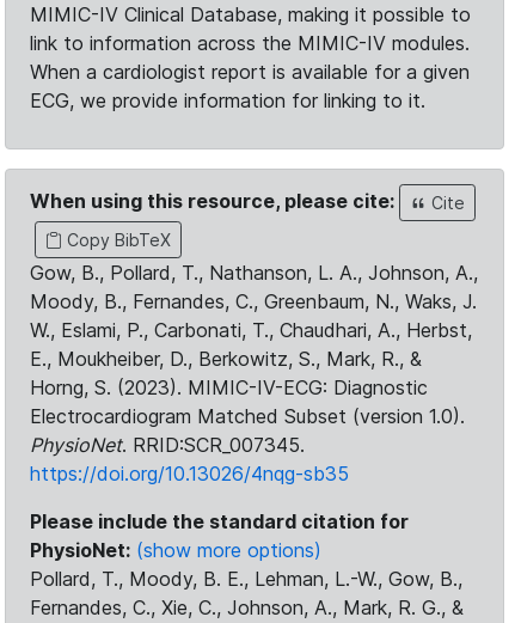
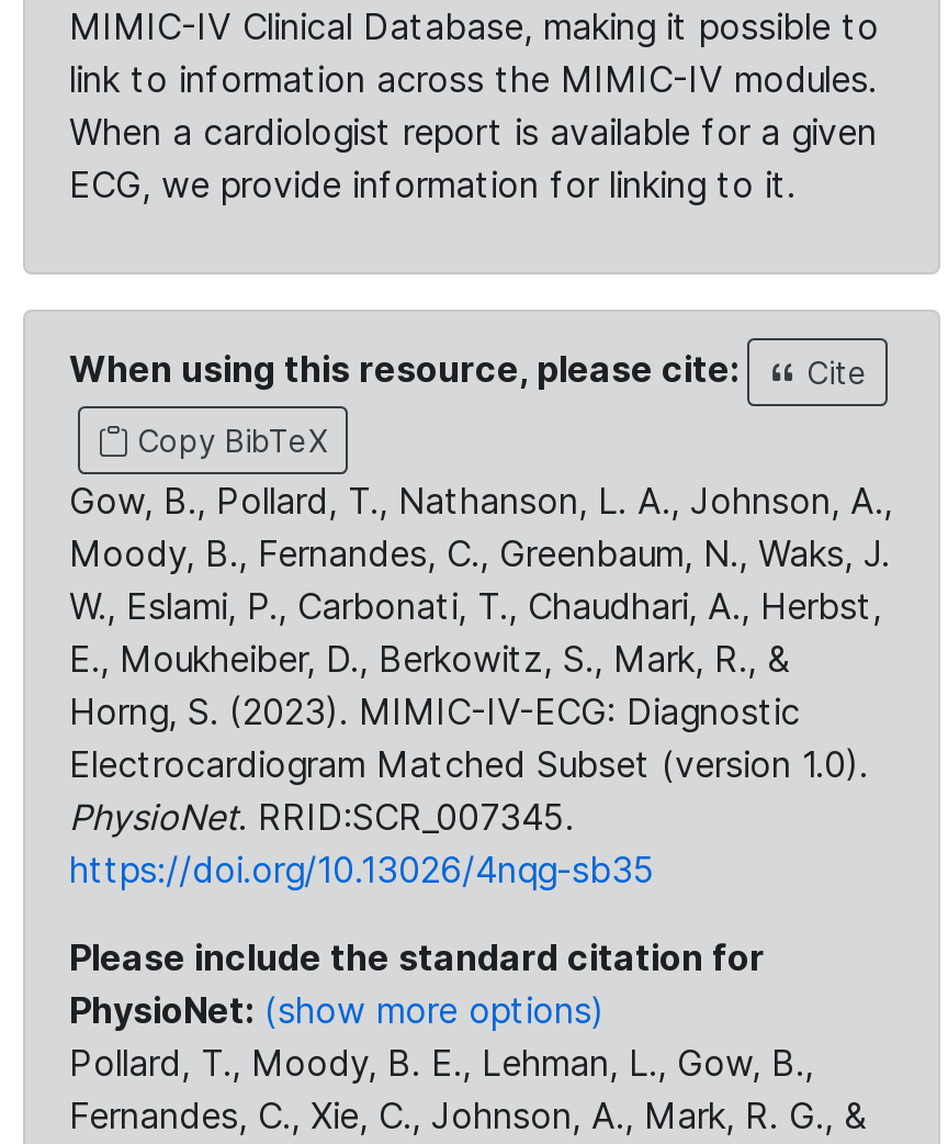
[30,567,462,591] Pollard, T., Moody, B. E., Lehman, L.-W., Gow, B., -> [69,1041,813,1085] Pollard, T., Moody, B. E., Lehman, L., Gow, B.,

